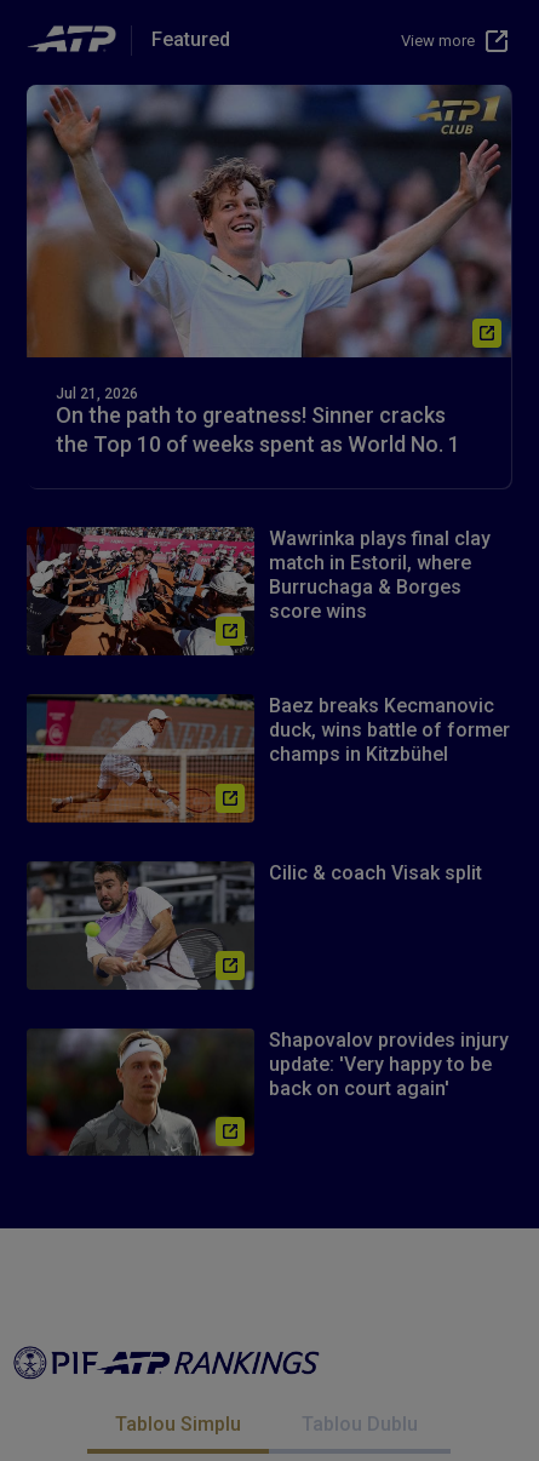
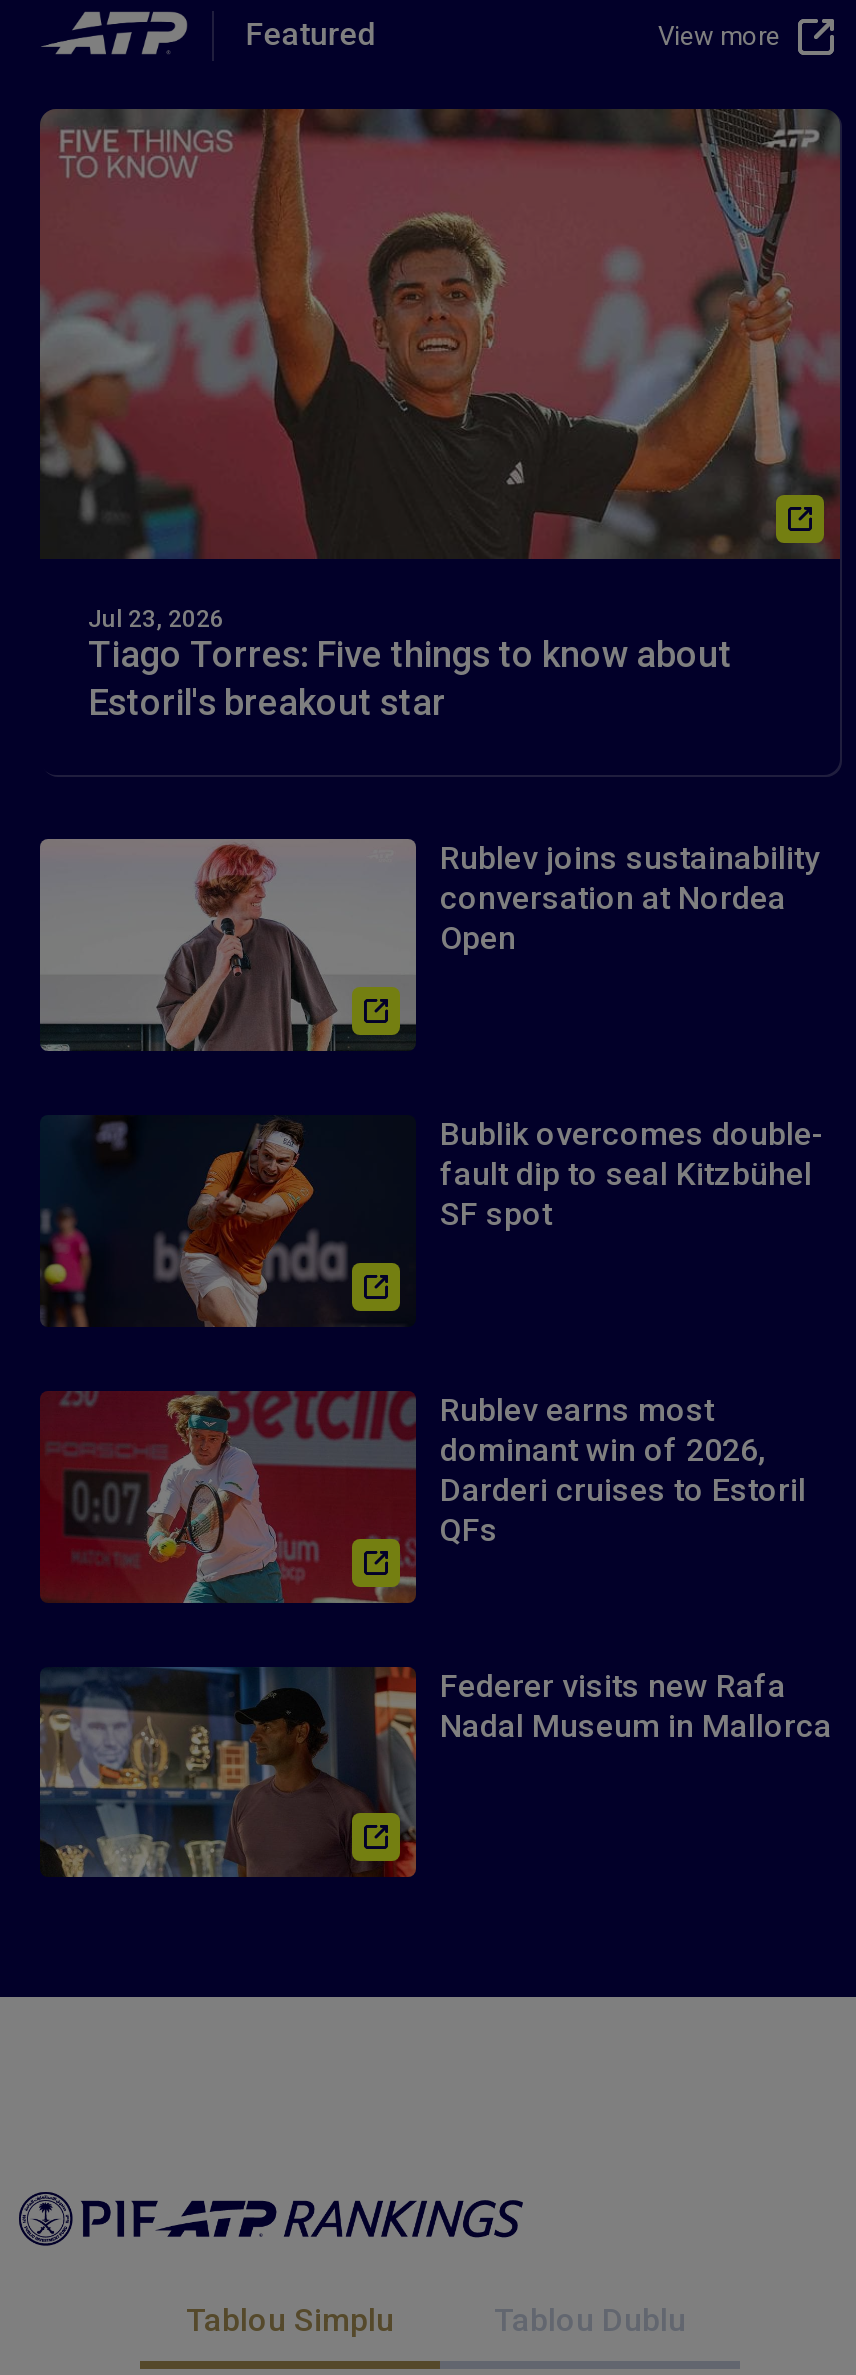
[25,84,512,457] [image] | Jul 21, 2026 | On the path to greatness! Sinner cracks | the Top 10 of weeks spent as World No. 1 -> [38,107,842,724] [image] | Jul 23, 2026 | Tiago Torres: Five things to know about | Estoril's breakout star
[25,526,491,657] [image] | Wawrinka plays final clay | match in Estoril, where | Burruchaga & Borges | score wins -> [38,837,820,1053] [image] | Rublev joins sustainability | conversation at Nordea | Open
[25,693,510,824] [image] | Baez breaks Kecmanovic | duck, wins battle of former | champs in Kitzbühel -> [40,1115,824,1329] [image] | Bublik overcomes double- | fault dip to seal Kitzbühel | SF spot
[25,860,482,991] [image] | Cilic & coach Visak split -> [38,1389,806,1605] [image] | Rublev earns most | dominant win of 2026, | Darderi cruises to Estoril | QFs
[27,1027,509,1157] [image] | Shapovalov provides injury | update: 'Very happy to be | back on court again' -> [38,1665,832,1879] [image] | Federer visits new Rafa | Nadal Museum in Mallorca

